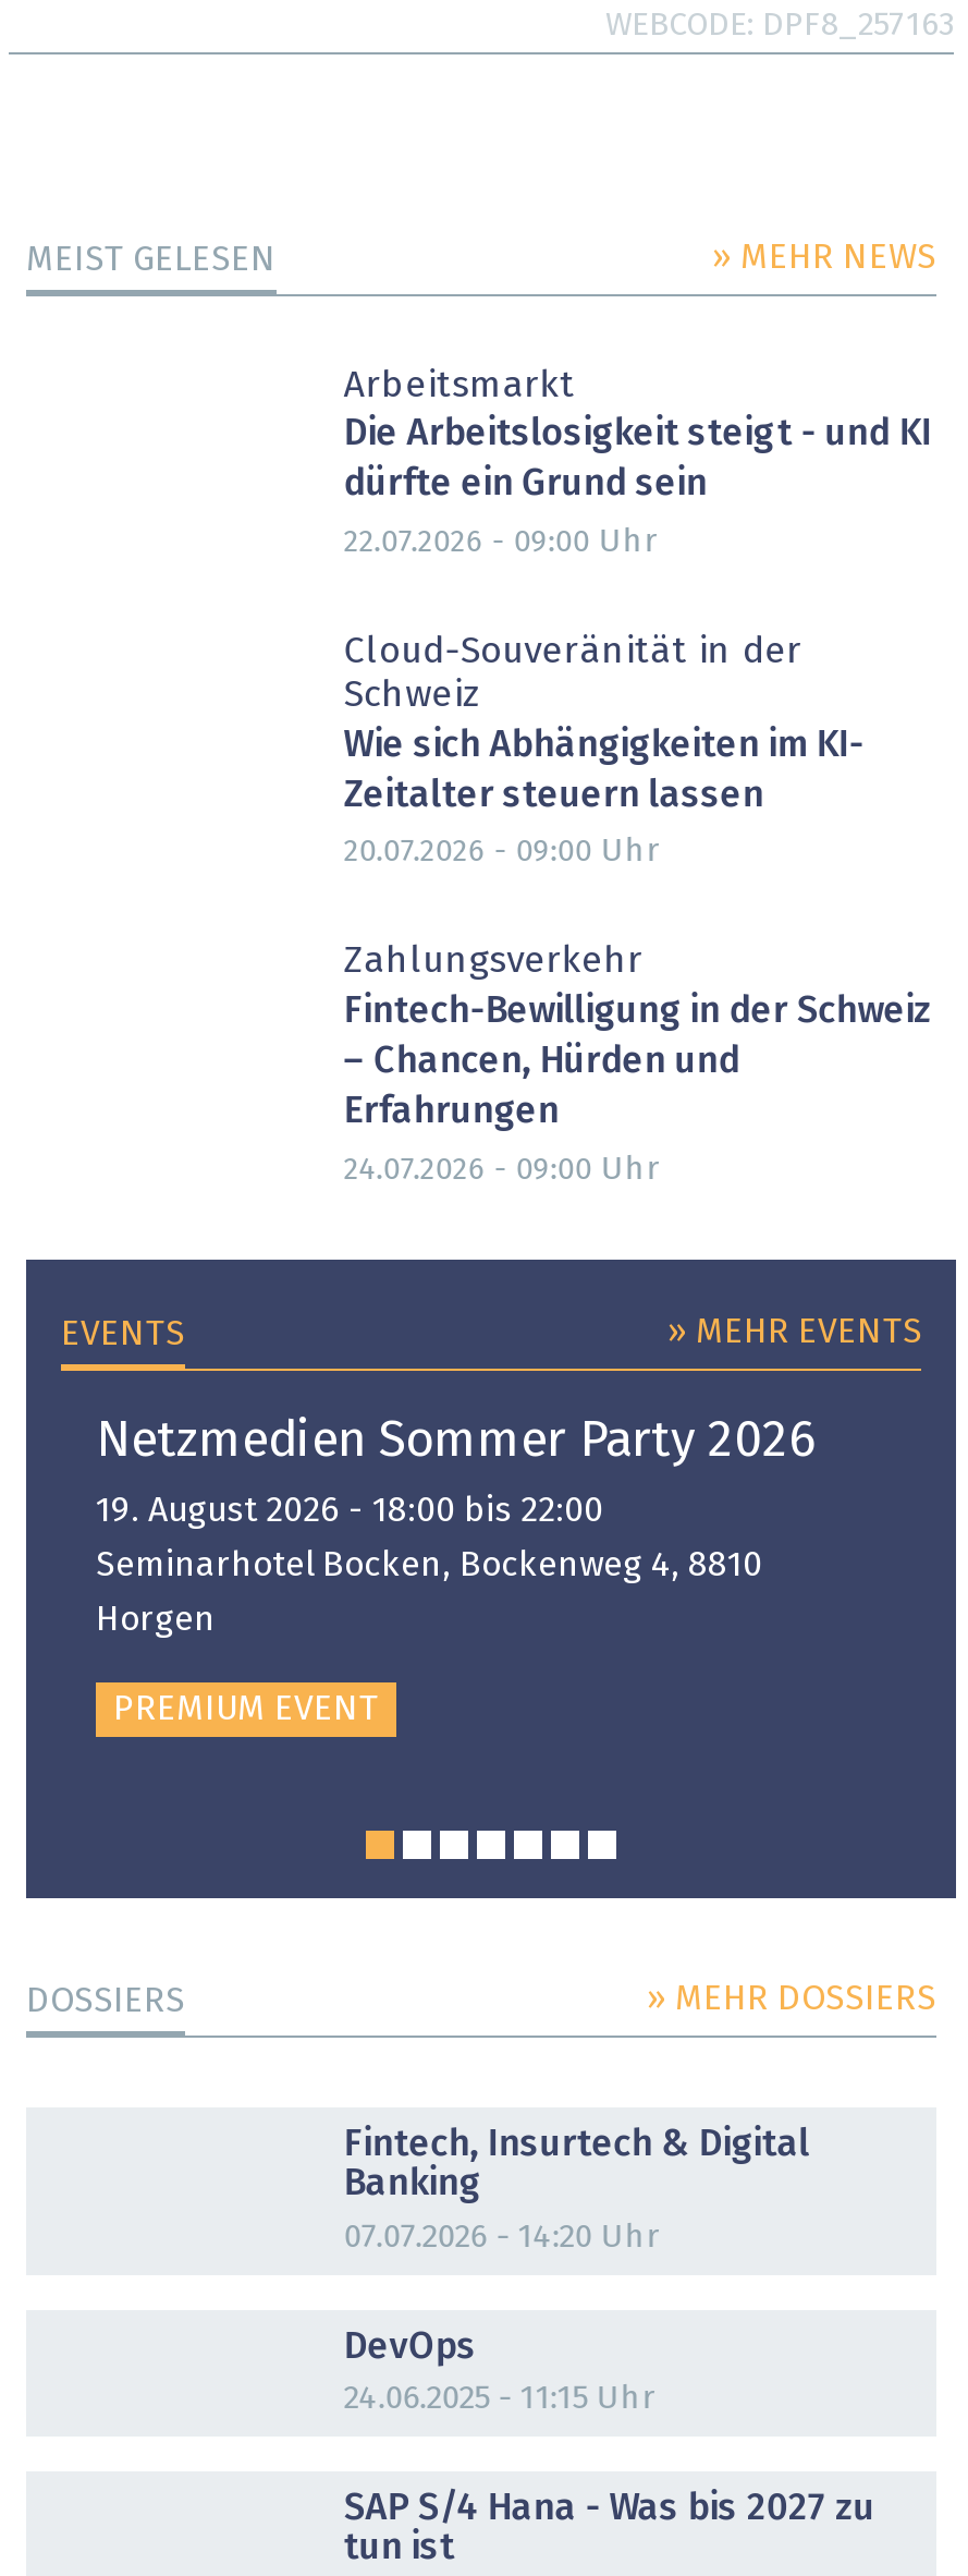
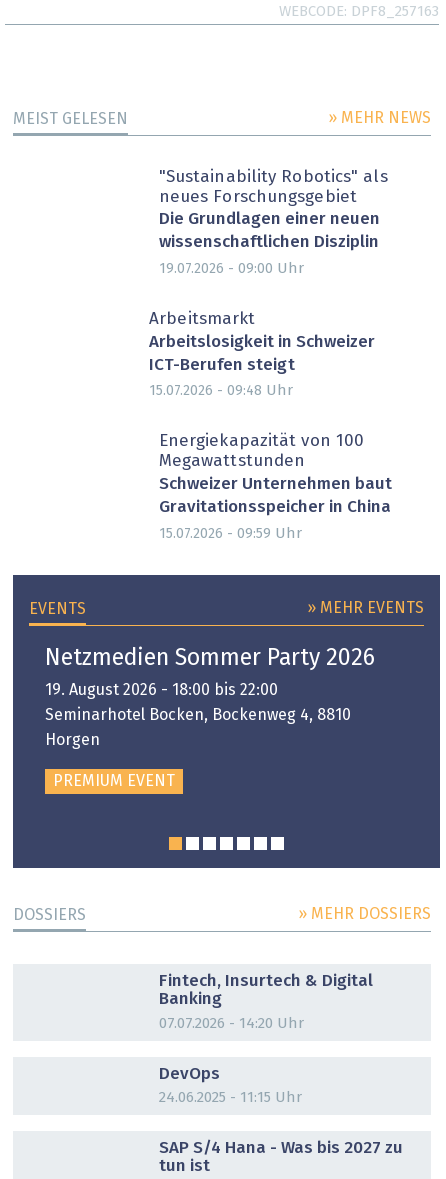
none -> [159,169,388,276] "Sustainability Robotics" als | neues Forschungsgebiet | Die Grundlagen einer neuen | wissenschaftlichen Disziplin | 19.07.2026 - 09:00 Uhr
moved [344,367,575,404] -> [149,311,255,328]: Arbeitsmarkt
[344,417,932,1185] Die Arbeitslosigkeit steigt - und KI | dürfte ein Grund sein | 22.07.2026 - 09:00 Uhr | Cloud-Souveränität in der | Schweiz | Wie sich Abhängigkeiten im KI- | Zeitalter steuern lassen | 20.07.2026 - 09:00 Uhr | Zahlungsverkehr | Fintech-Bewilligung in der Schweiz | – Chancen, Hürden und | Erfahrungen | 24.07.2026 - 09:00 Uhr -> [149,334,392,541] Arbeitslosigkeit in Schweizer | ICT-Berufen steigt | 15.07.2026 - 09:48 Uhr | Energiekapazität von 100 | Megawattstunden | Schweizer Unternehmen baut | Gravitationsspeicher in China | 15.07.2026 - 09:59 Uhr

